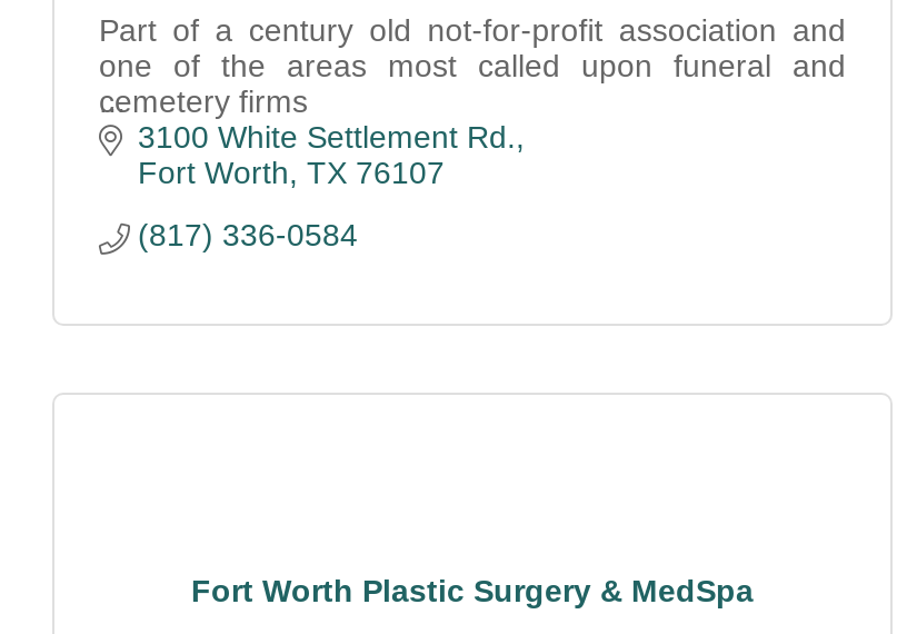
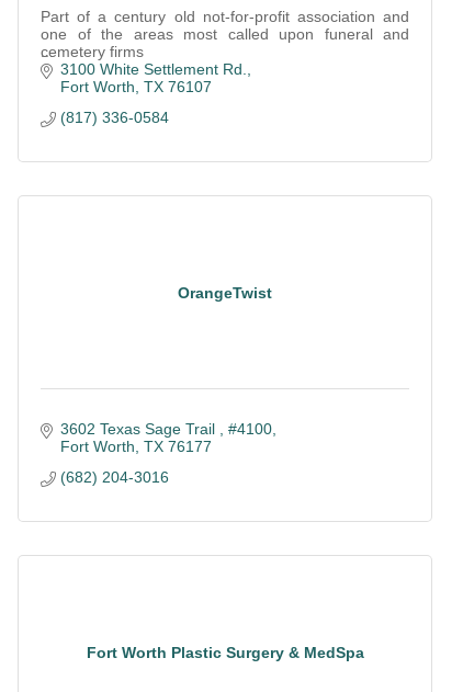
none -> [60,420,272,486] 3602 Texas Sage Trail #4100 | Fort Worth TX 76177 | (682) 204-3016
none -> [178,283,272,301] OrangeTwist

